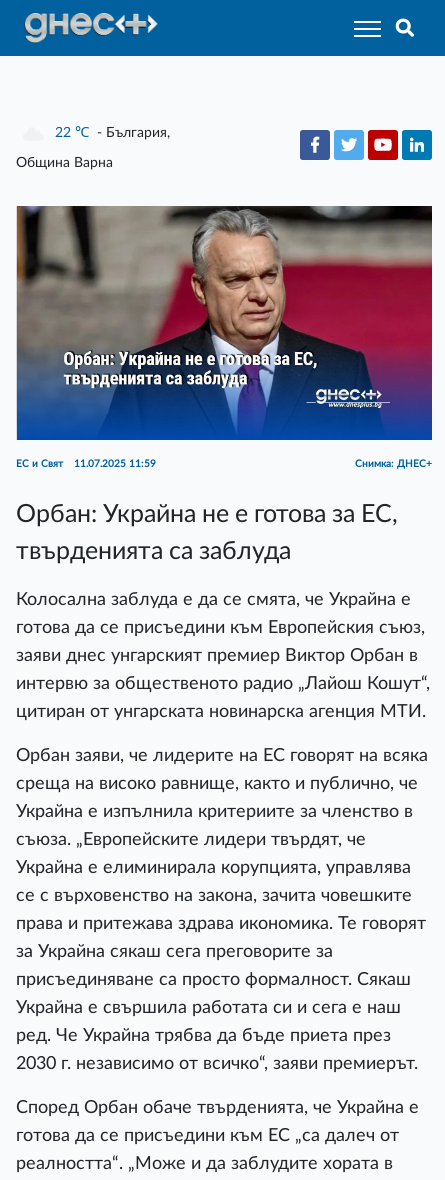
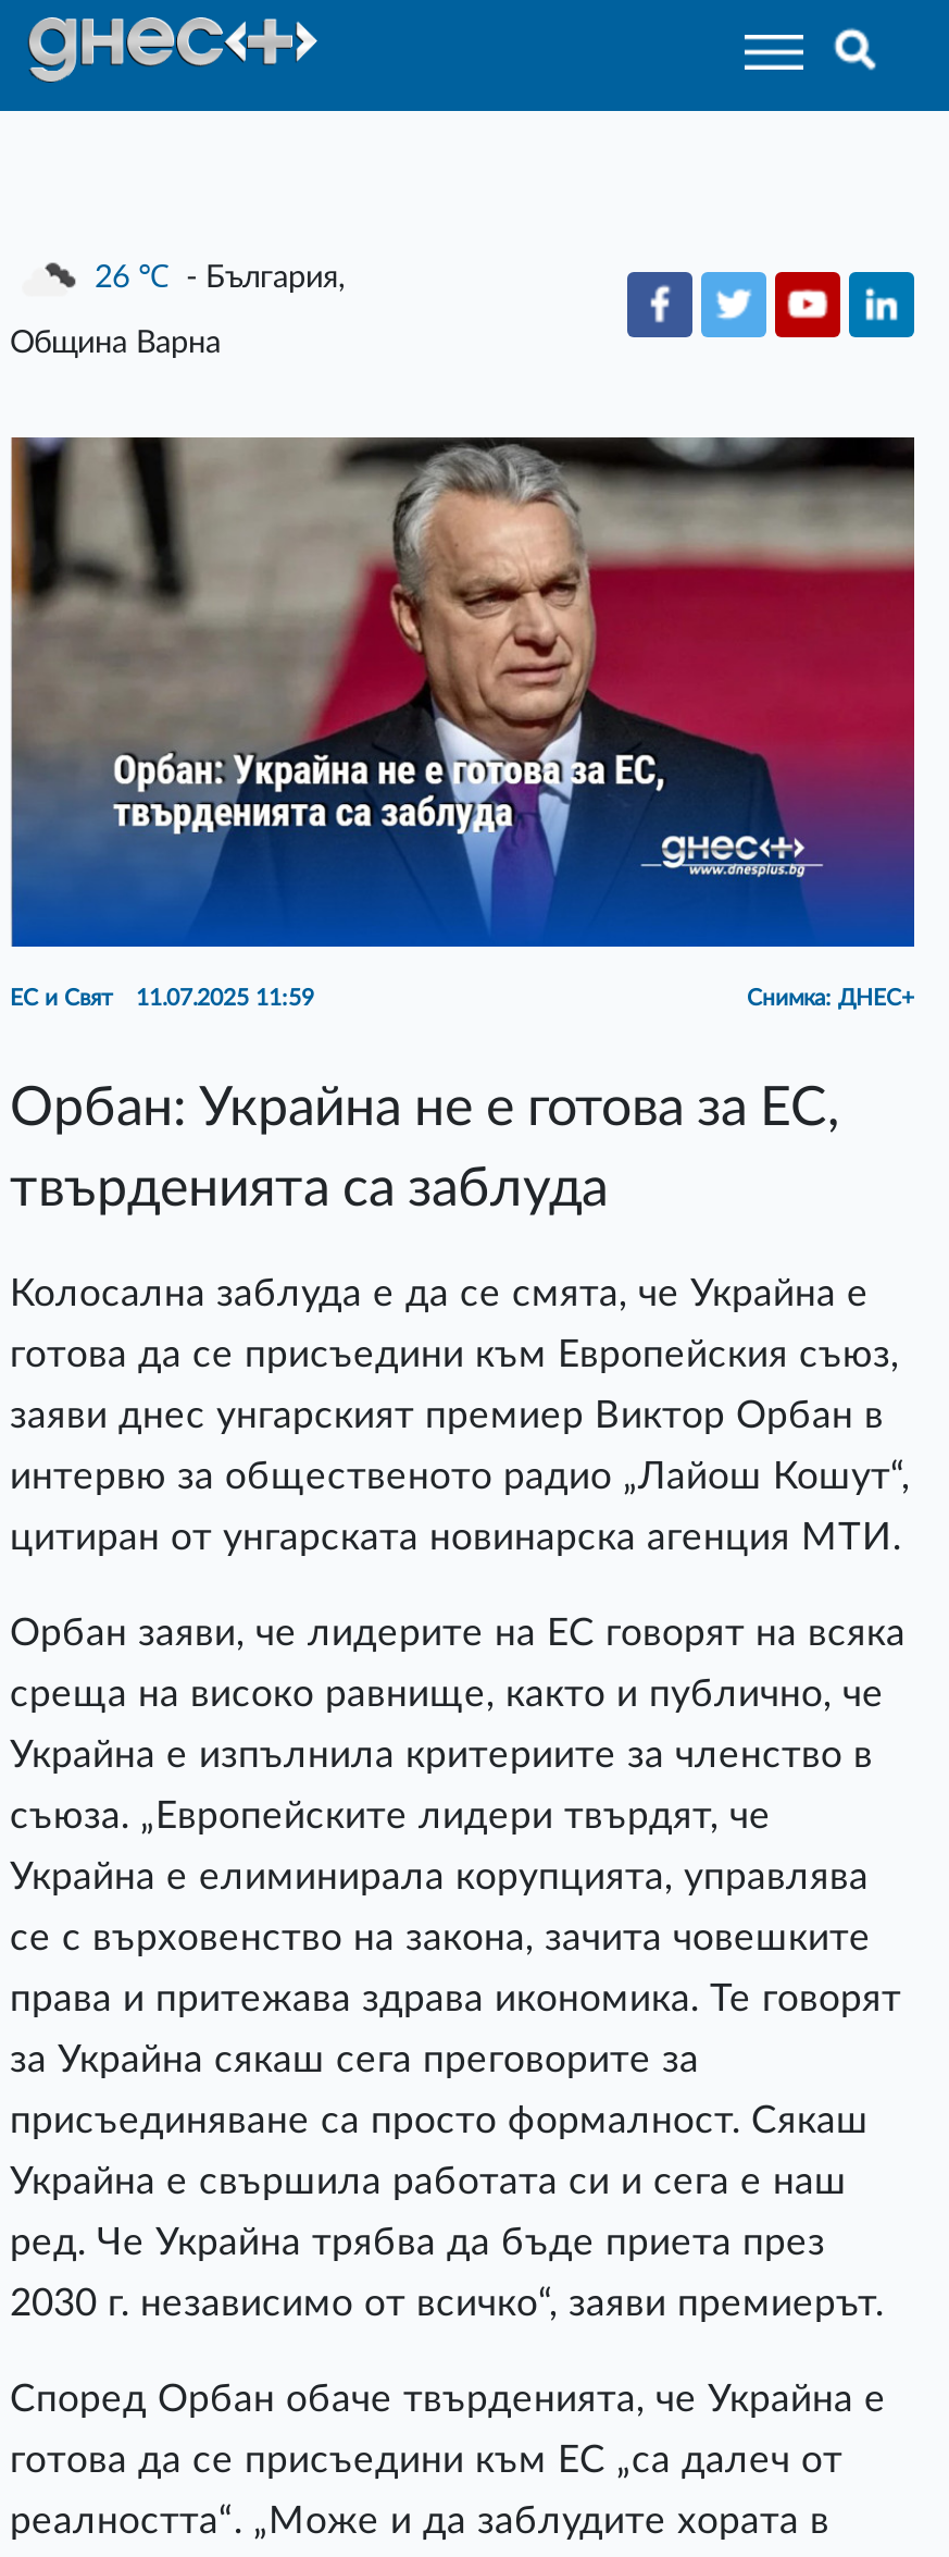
[55,125,170,140] 22 ℃ - България, -> [95,261,345,294] 26 ℃ - България,

